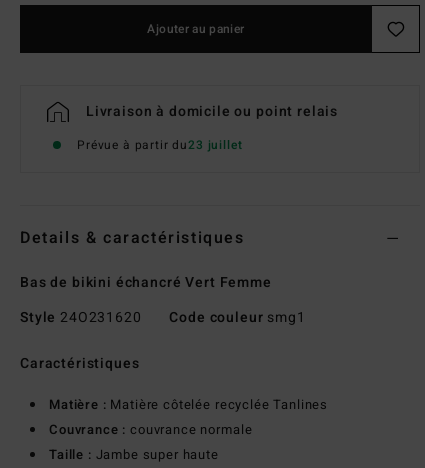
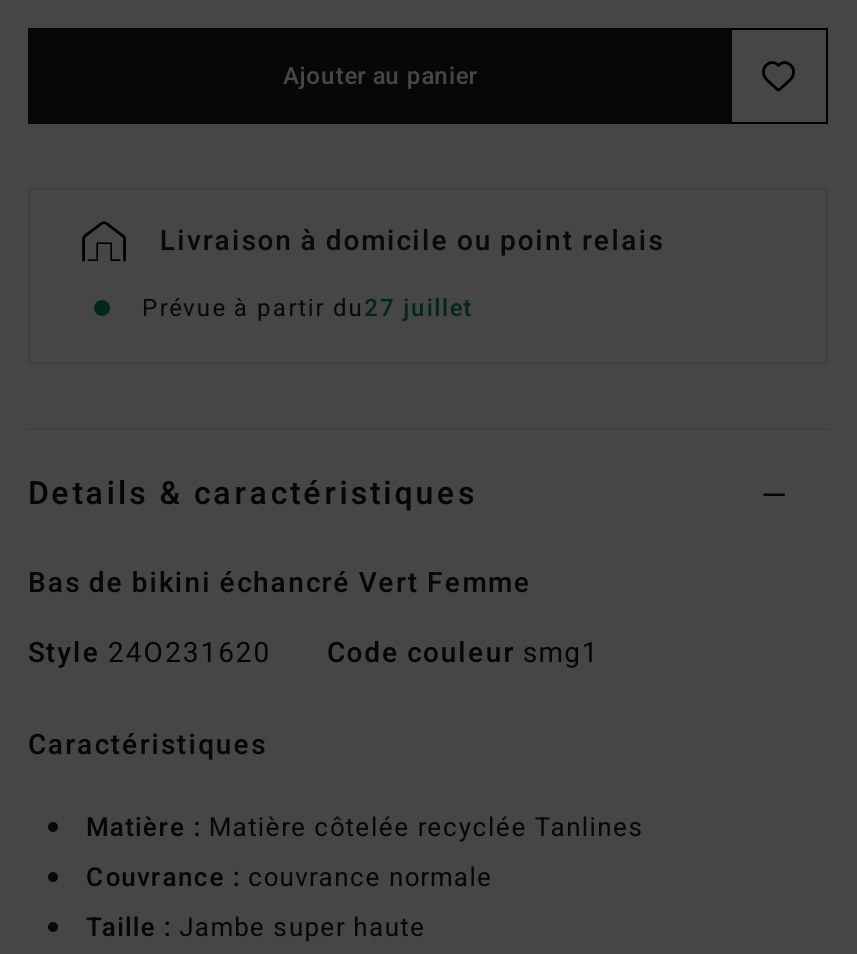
[77,136,242,154] Prévue à partir du23 juillet -> [142,291,473,327] Prévue à partir du27 juillet

